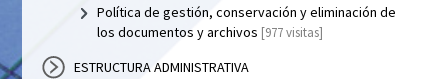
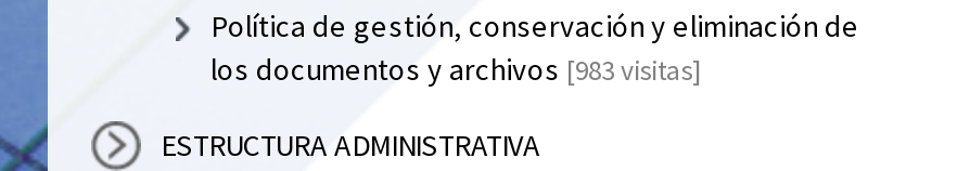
[97,23,323,41] los documentos y archivos [977 visitas] -> [210,50,701,89] los documentos y archivos [983 visitas]

